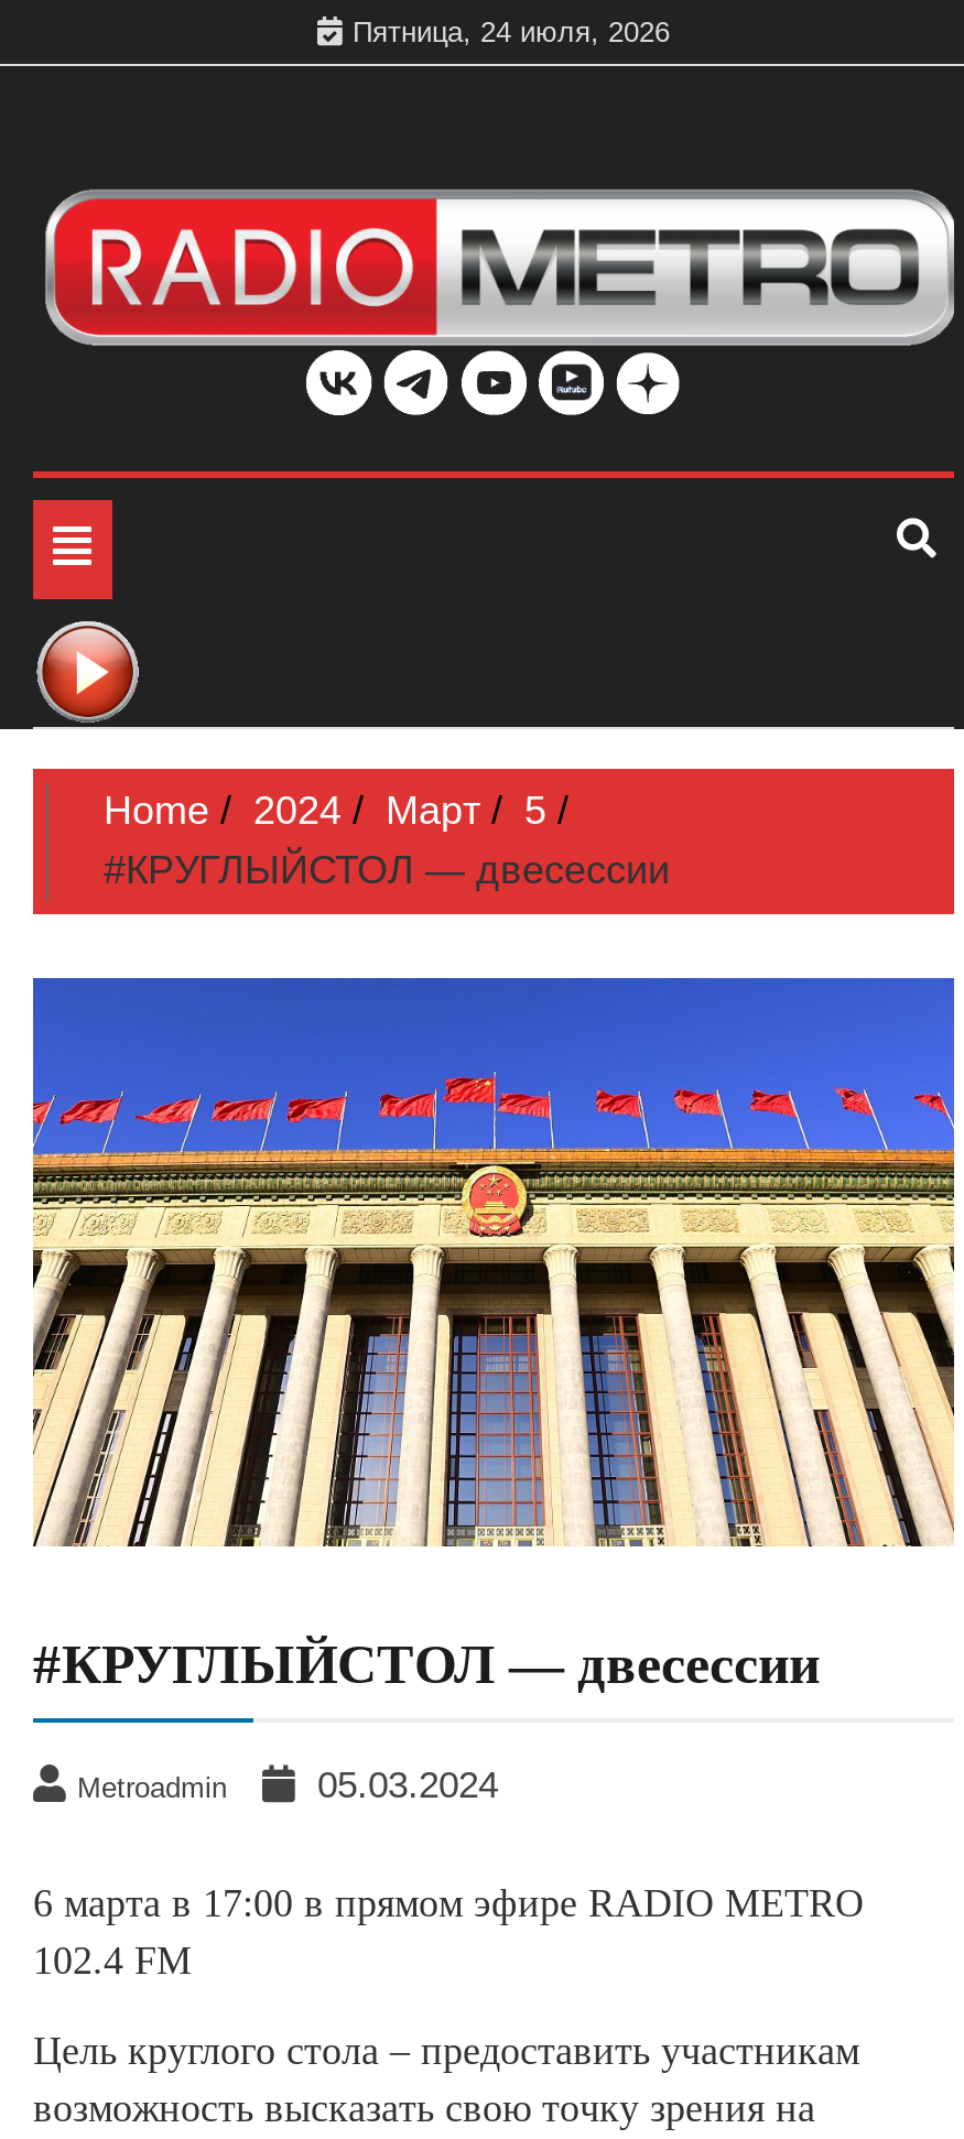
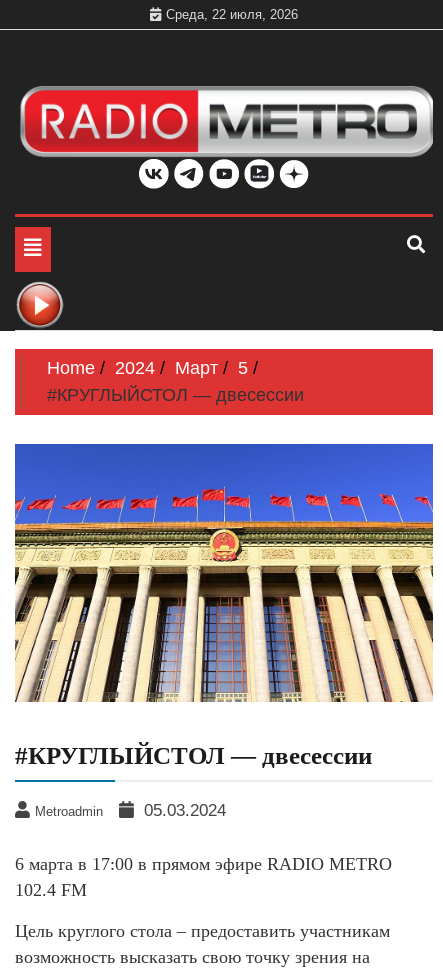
[353,15,670,48] Пятница, 24 июля, 2026 -> [166,7,298,22] Среда, 22 июля, 2026

